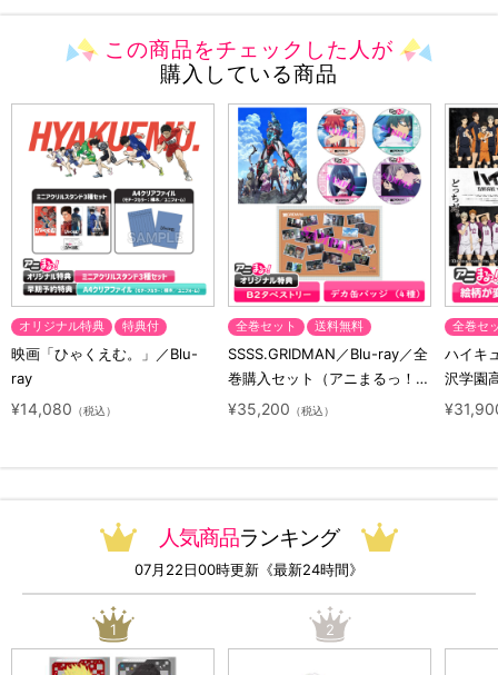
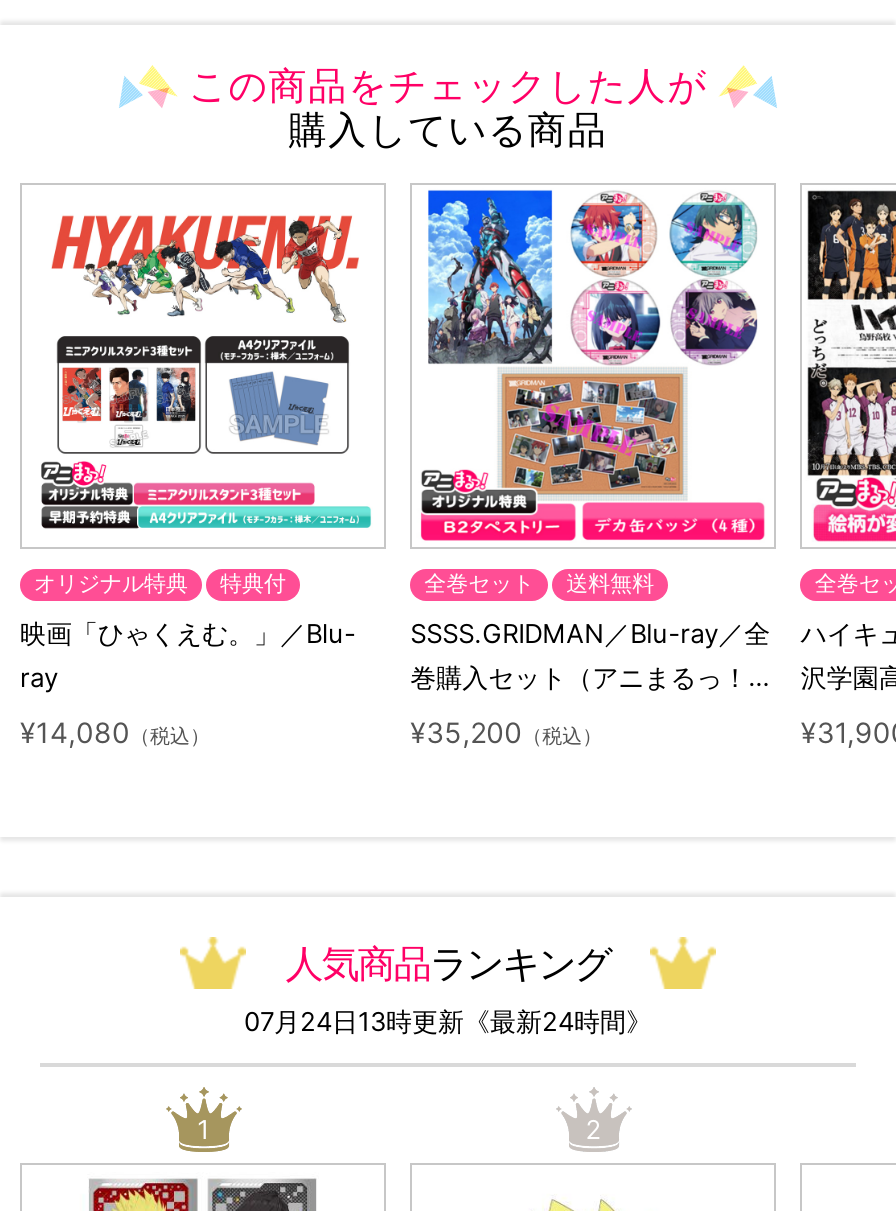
[135,560,363,578] 07月22日00時更新《最新24時間》 -> [244,1004,652,1036] 07月24日13時更新《最新24時間》

